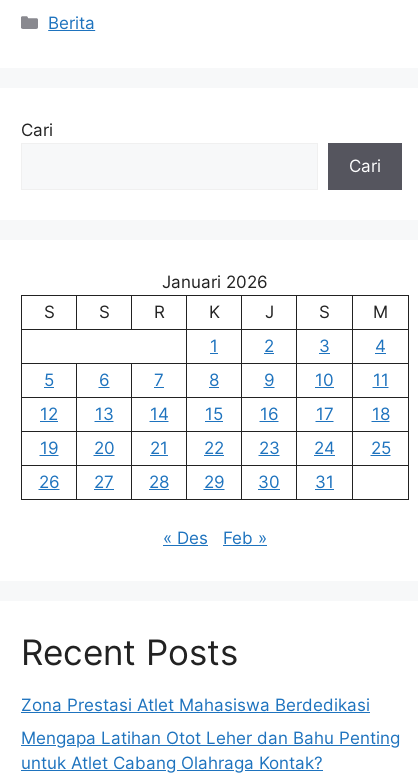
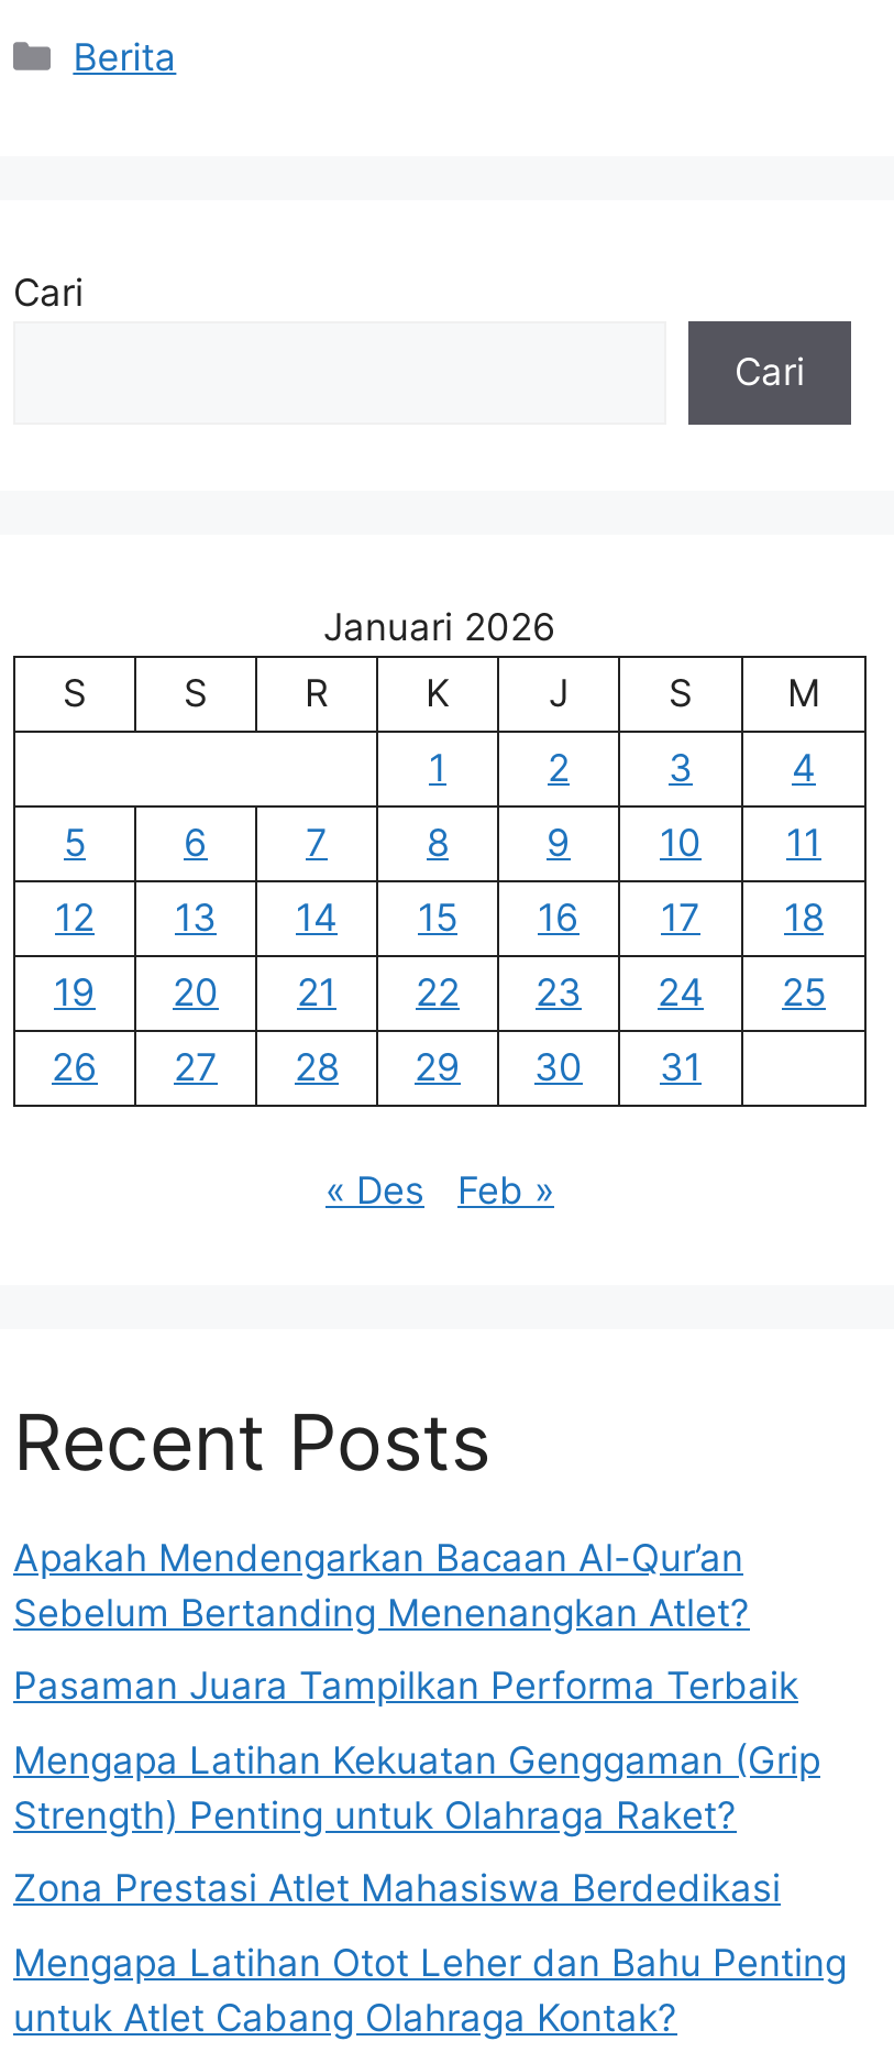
none -> [13,1535,820,1836] Apakah Mendengarkan Bacaan Al-Qur’an | Sebelum Bertanding Menenangkan Atlet? | Pasaman Juara Tampilkan Performa Terbaik | Mengapa Latihan Kekuatan Genggaman (Grip | Strength) Penting untuk Olahraga Raket?

